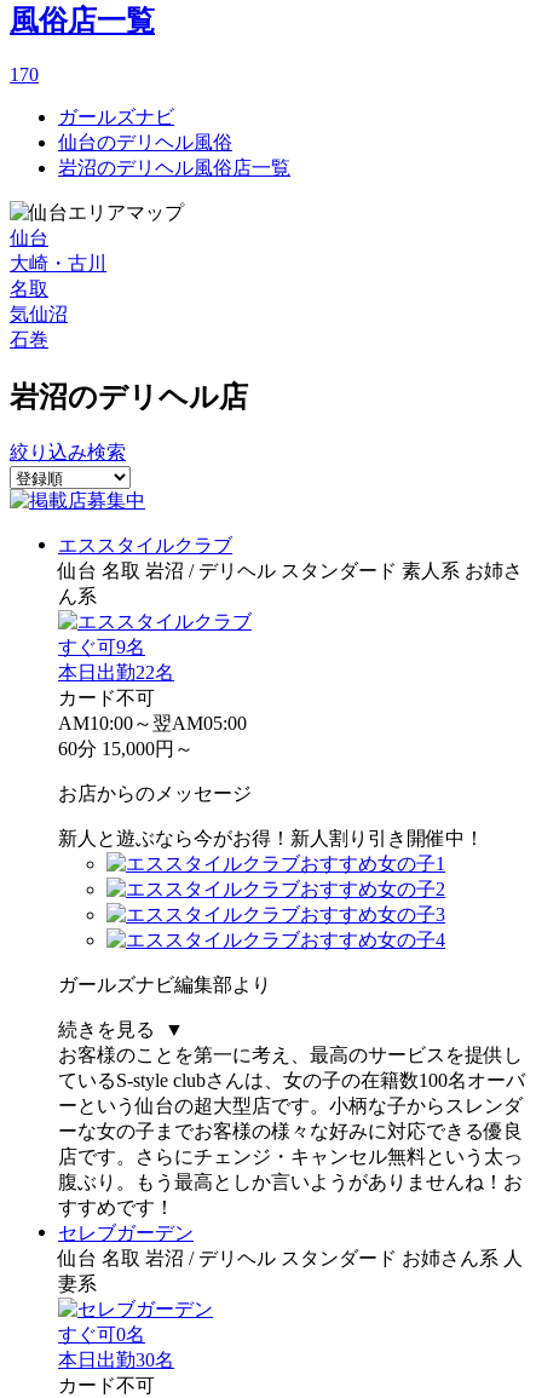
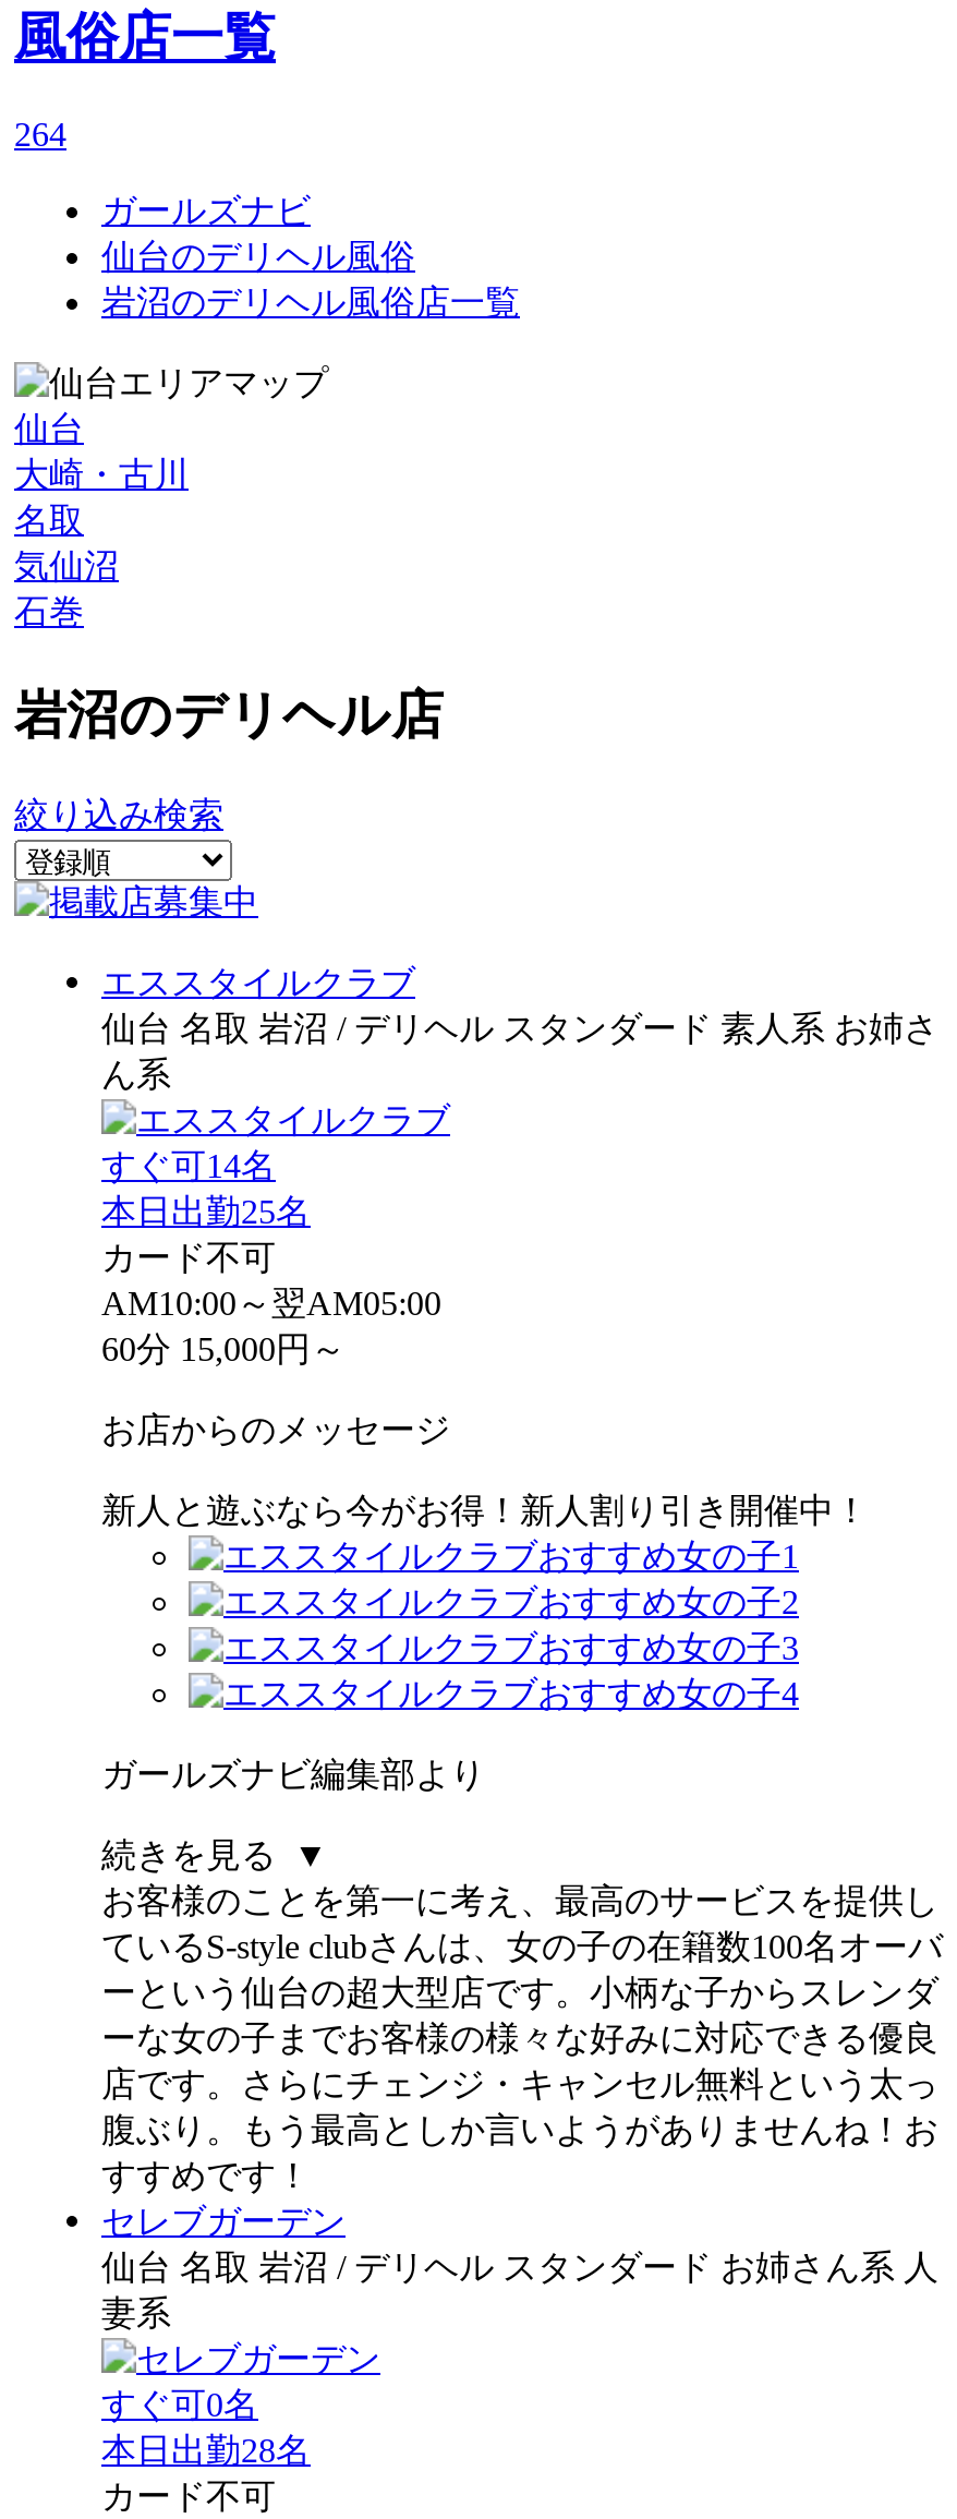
[10,64,39,84] 170 -> [14,115,66,152] 264
[58,636,145,657] すぐ可9名 -> [101,1146,276,1183] すぐ可14名
[58,662,174,682] 本日出勤22名 -> [101,1192,311,1229] 本日出勤25名
[58,1349,174,1370] 本日出勤30名 -> [101,2431,311,2468] 本日出勤28名

